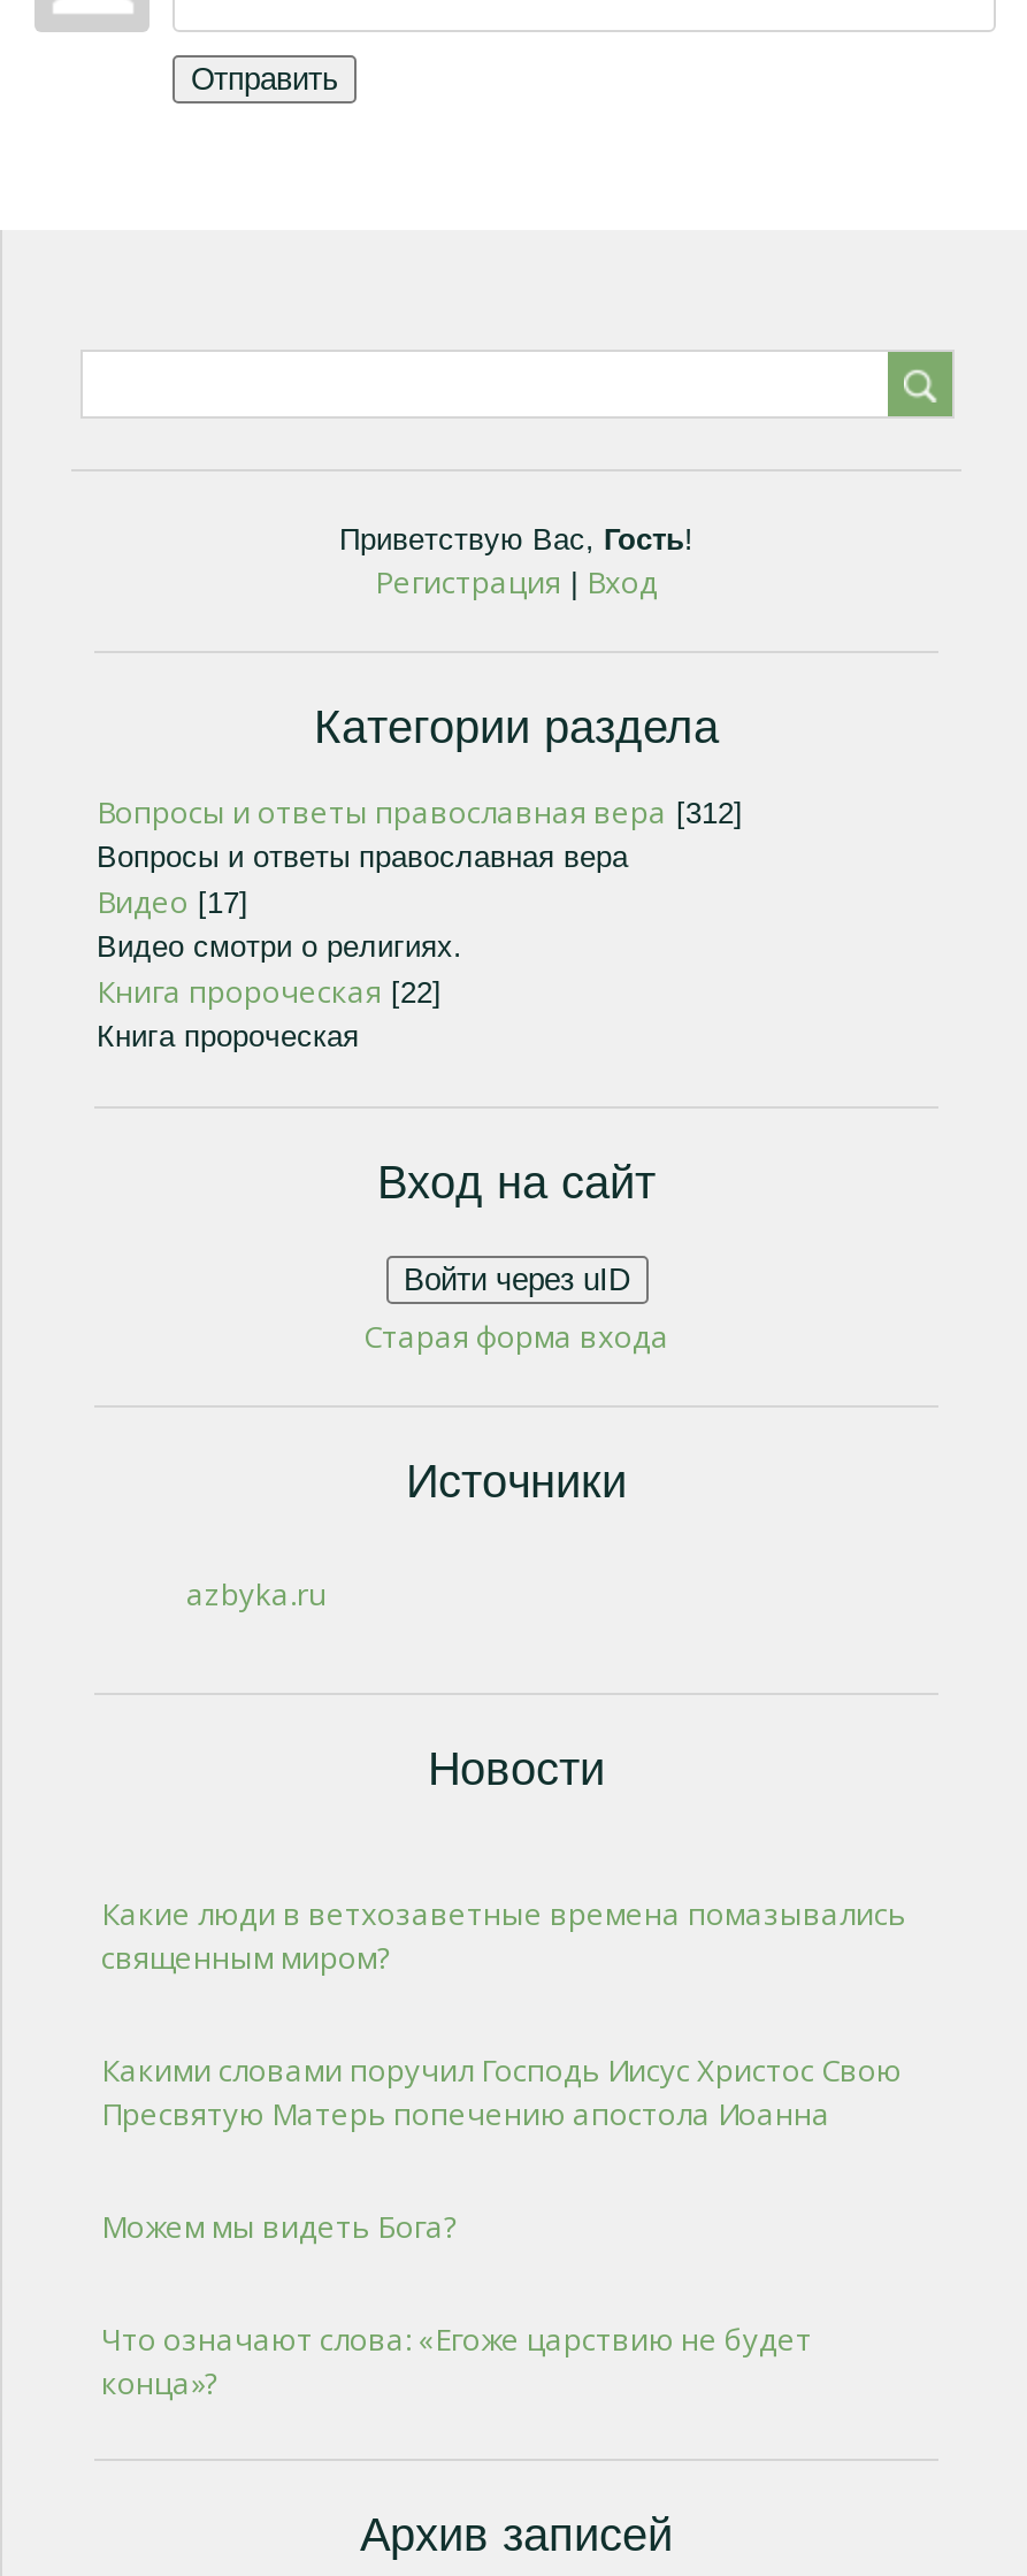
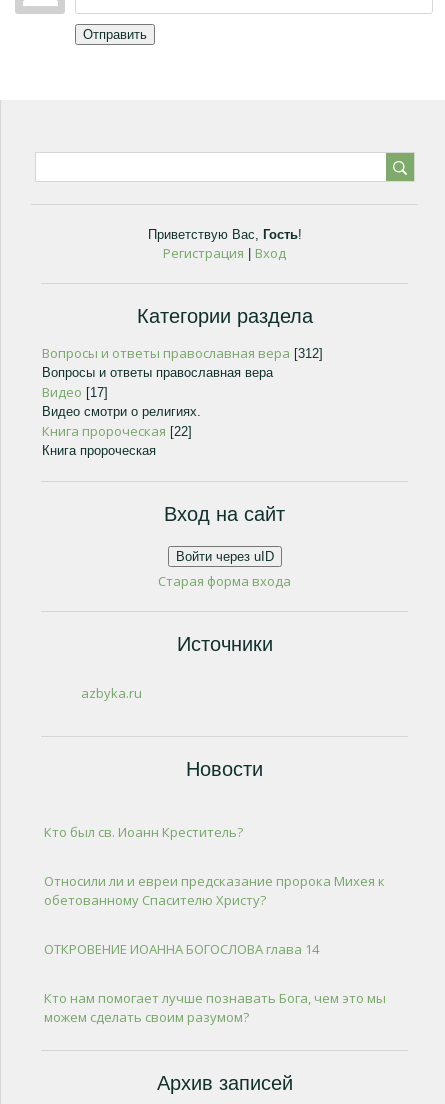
[101,1893,906,1978] Какие люди в ветхозаветные времена помазывались | священным миром? -> [44,823,243,841] Кто был св. Иоанн Креститель?
[101,2049,902,2134] Какими словами поручил Господь Иисус Христос Свою | Пресвятую Матерь попечению апостола Иоанна -> [44,872,385,909] Относили ли и евреи предсказание пророка Михея к | обетованному Спасителю Христу?
[101,2206,458,2247] Можем мы видеть Бога? -> [44,940,319,958] ОТКРОВЕНИЕ ИОАННА БОГОСЛОВА глава 14
[101,2318,812,2403] Что означают слова: «Егоже царствию не будет | конца»? -> [44,989,386,1026] Кто нам помогает лучше познавать Бога, чем это мы | можем сделать своим разумом?

